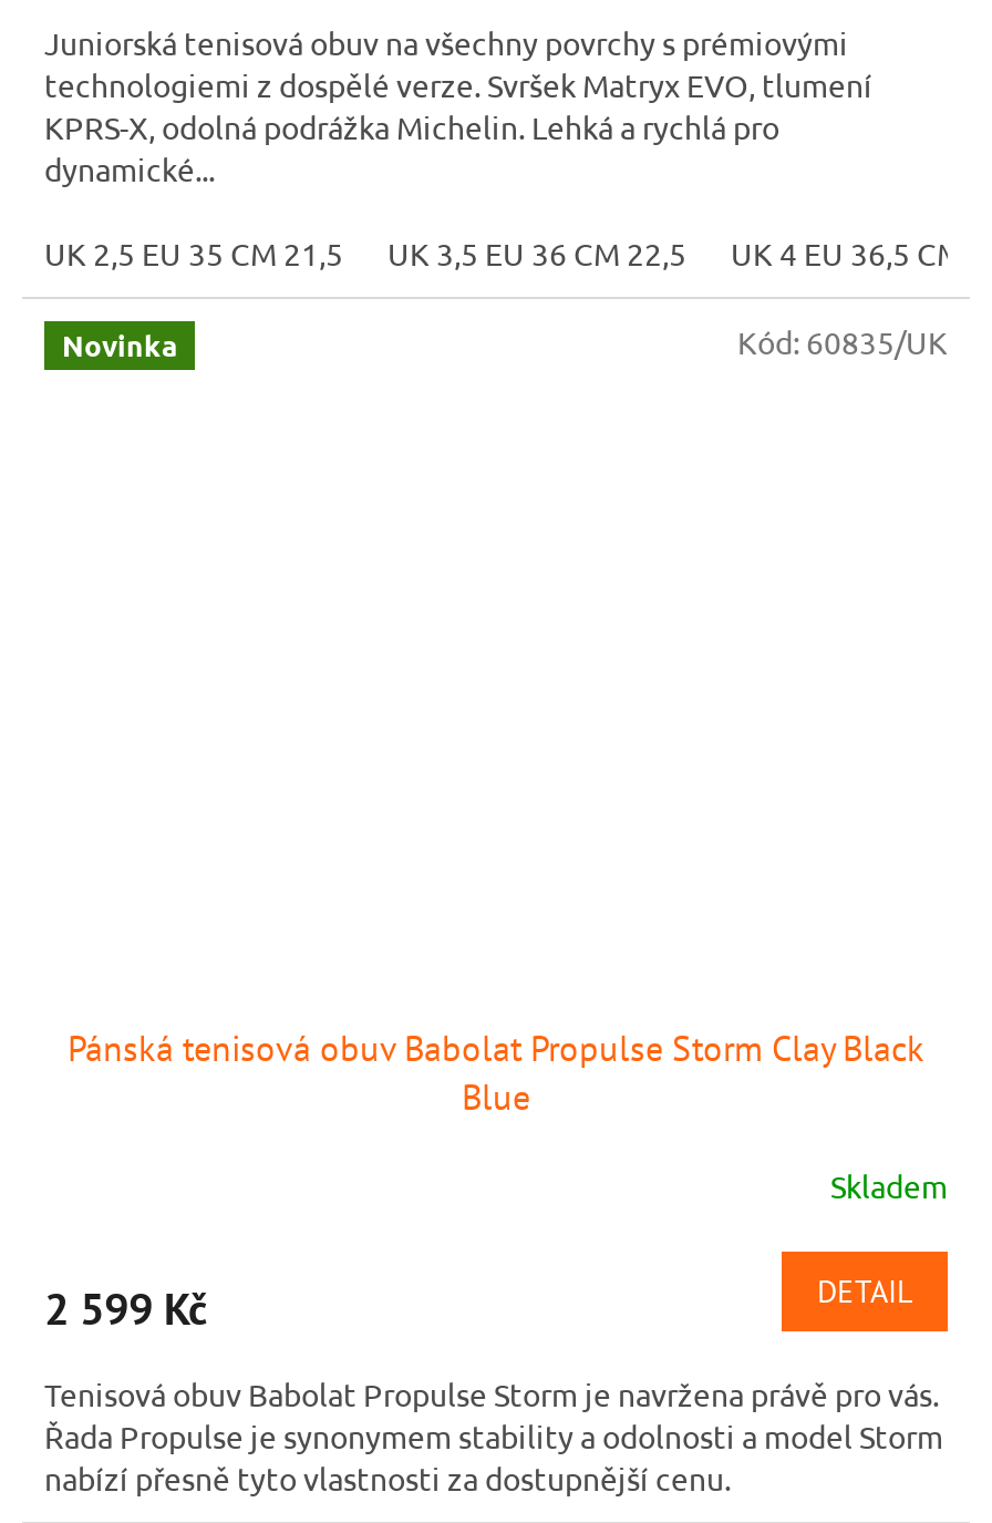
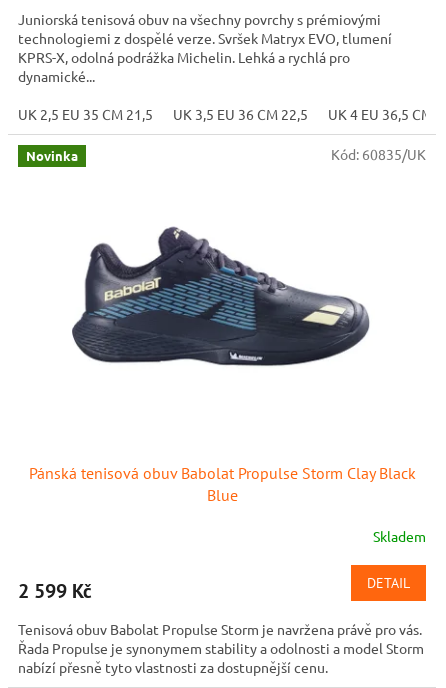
none -> [71,226,370,367] [image]

